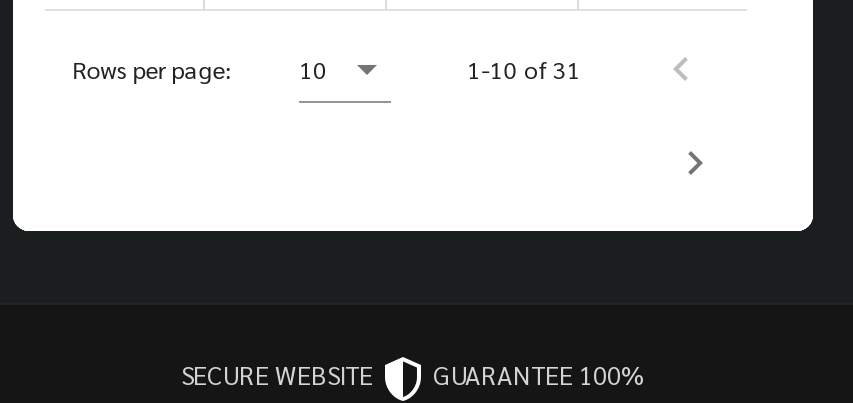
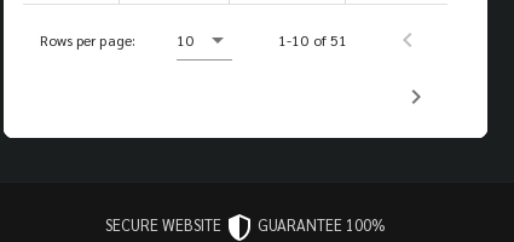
[467,53,581,85] 1-10 of 31 -> [278,30,347,49] 1-10 of 51

